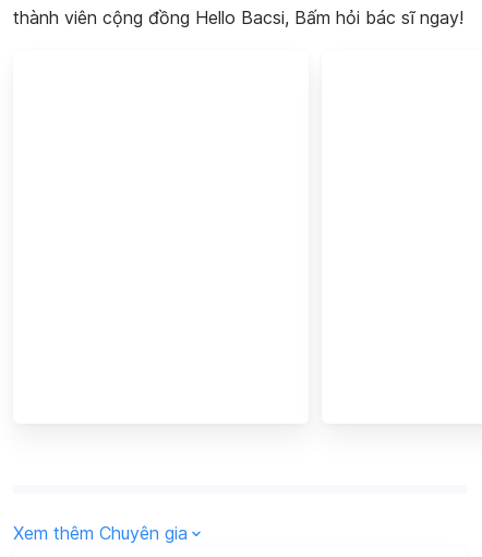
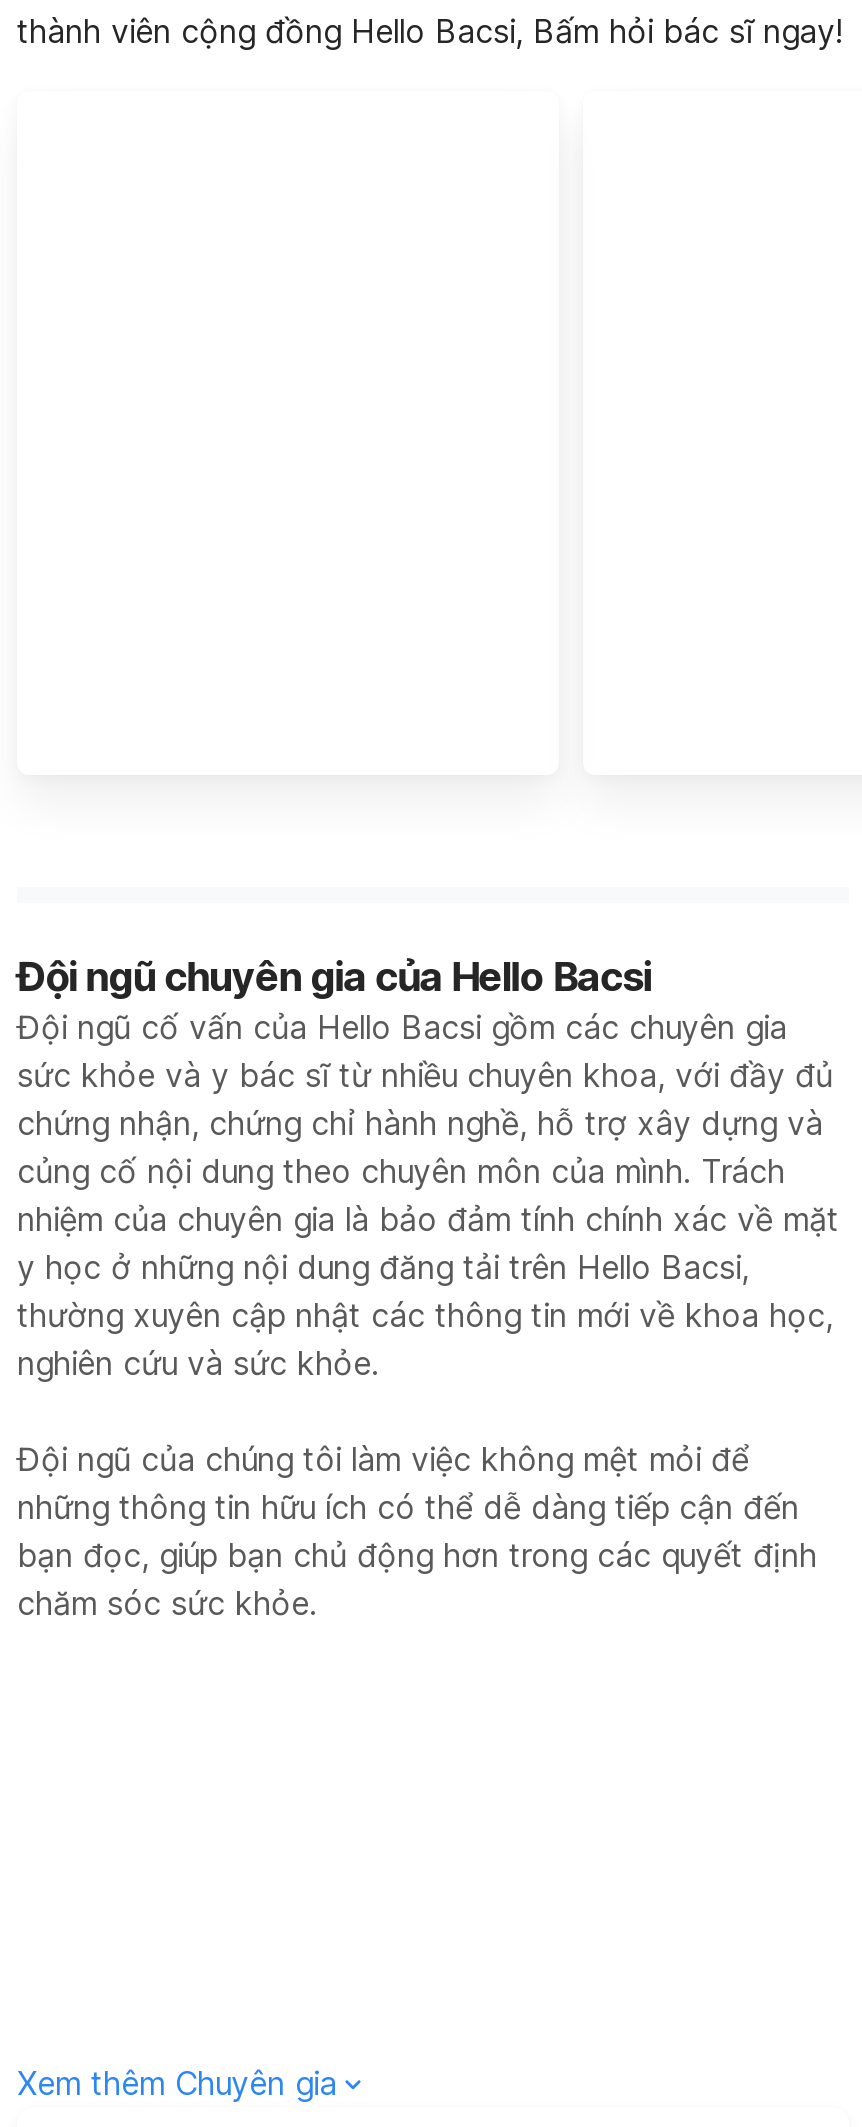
none -> [17,952,839,1622] Đội ngũ chuyên gia của Hello Bacsi | Đội ngũ cố vấn của Hello Bacsi gồm các chuyên gia | sức khỏe và y bác sĩ từ nhiều chuyên khoa, với đầy đủ | chứng nhận, chứng chỉ hành nghề, hỗ trợ xây dựng và | củng cố nội dung theo chuyên môn của mình. Trách | nhiệm của chuyên gia là bảo đảm tính chính xác về mặt | y học ở những nội dung đăng tải trên Hello Bacsi, | thường xuyên cập nhật các thông tin mới về khoa học, | nghiên cứu và sức khỏe. | Đội ngũ của chúng tôi làm việc không mệt mỏi để | những thông tin hữu ích có thể dễ dàng tiếp cận đến | bạn đọc, giúp bạn chủ động hơn trong các quyết định | chăm sóc sức khỏe.

